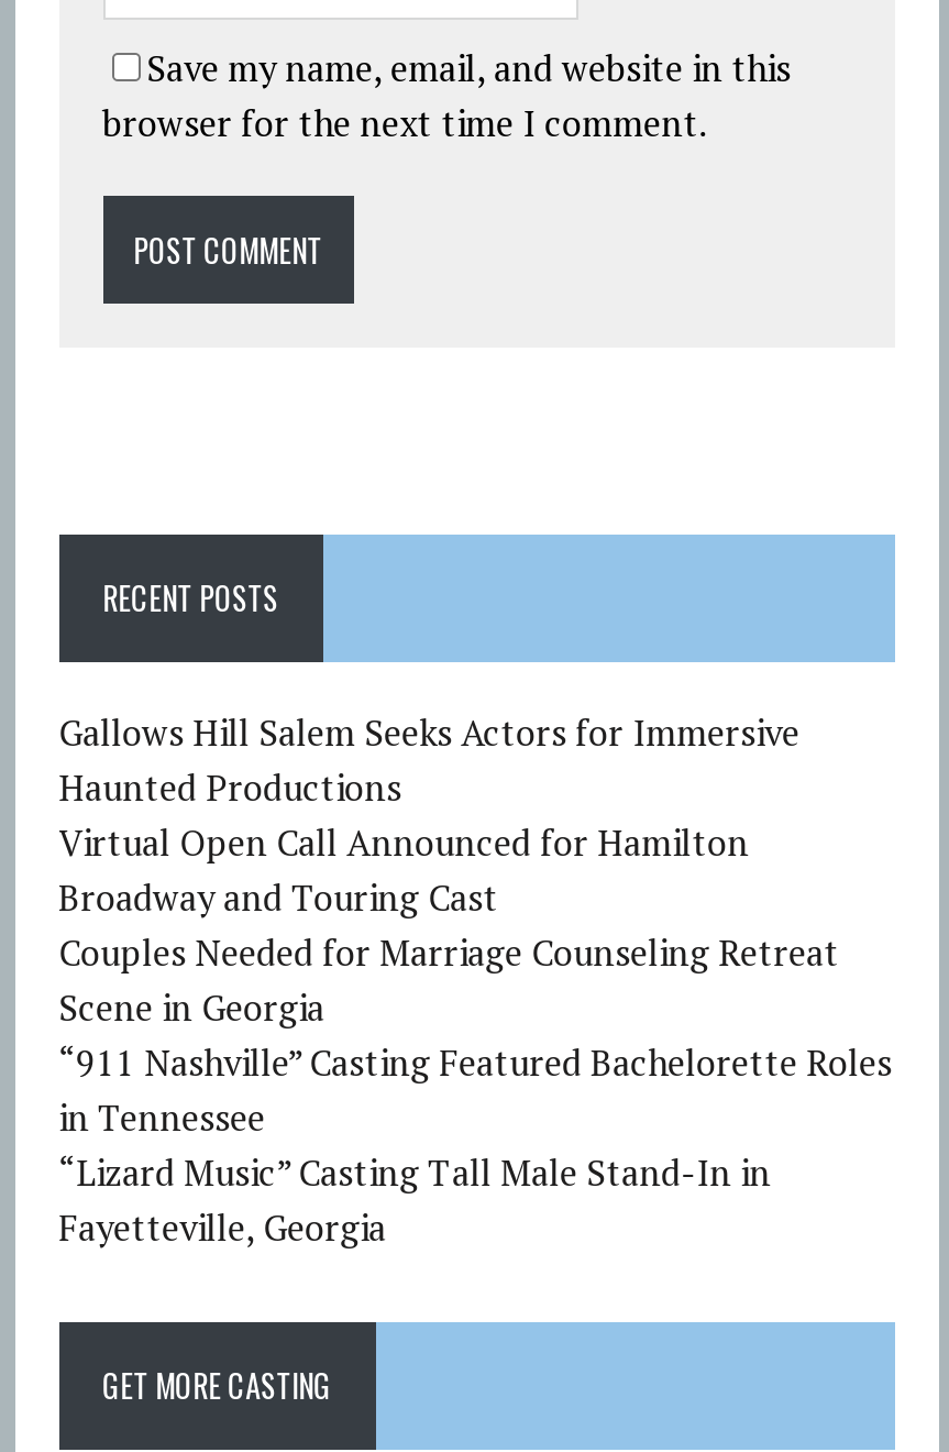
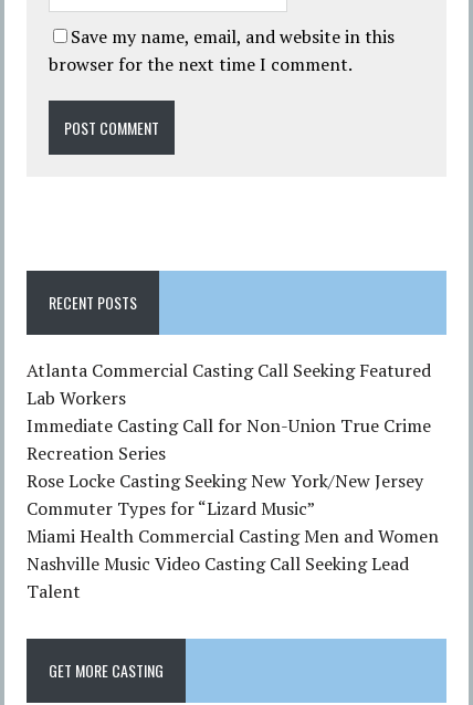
[59,708,892,1251] Gallows Hill Salem Seeks Actors for Immersive | Haunted Productions | Virtual Open Call Announced for Hamilton | Broadway and Touring Cast | Couples Needed for Marriage Counseling Retreat | Scene in Georgia | “911 Nashville” Casting Featured Bachelorette Roles | in Tennessee | “Lizard Music” Casting Tall Male Stand-In in | Fayetteville, Georgia -> [26,358,438,603] Atlanta Commercial Casting Call Seeking Featured | Lab Workers | Immediate Casting Call for Non-Union True Crime | Recreation Series | Rose Locke Casting Seeking New York/New Jersey | Commuter Types for “Lizard Music” | Miami Health Commercial Casting Men and Women | Nashville Music Video Casting Call Seeking Lead | Talent

